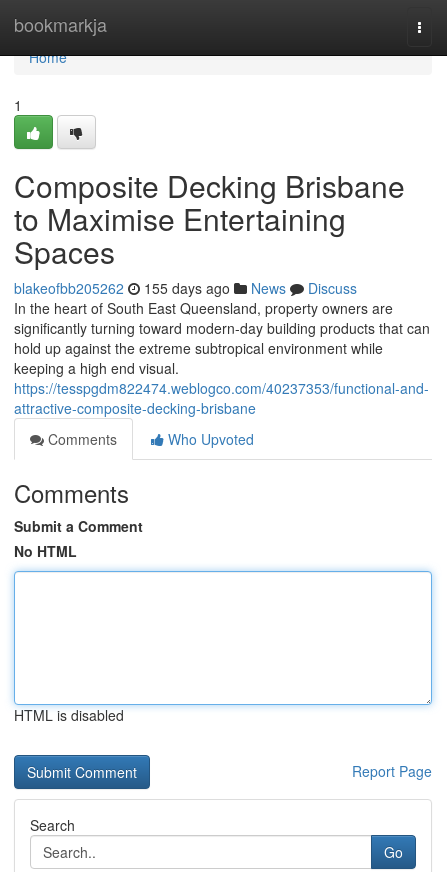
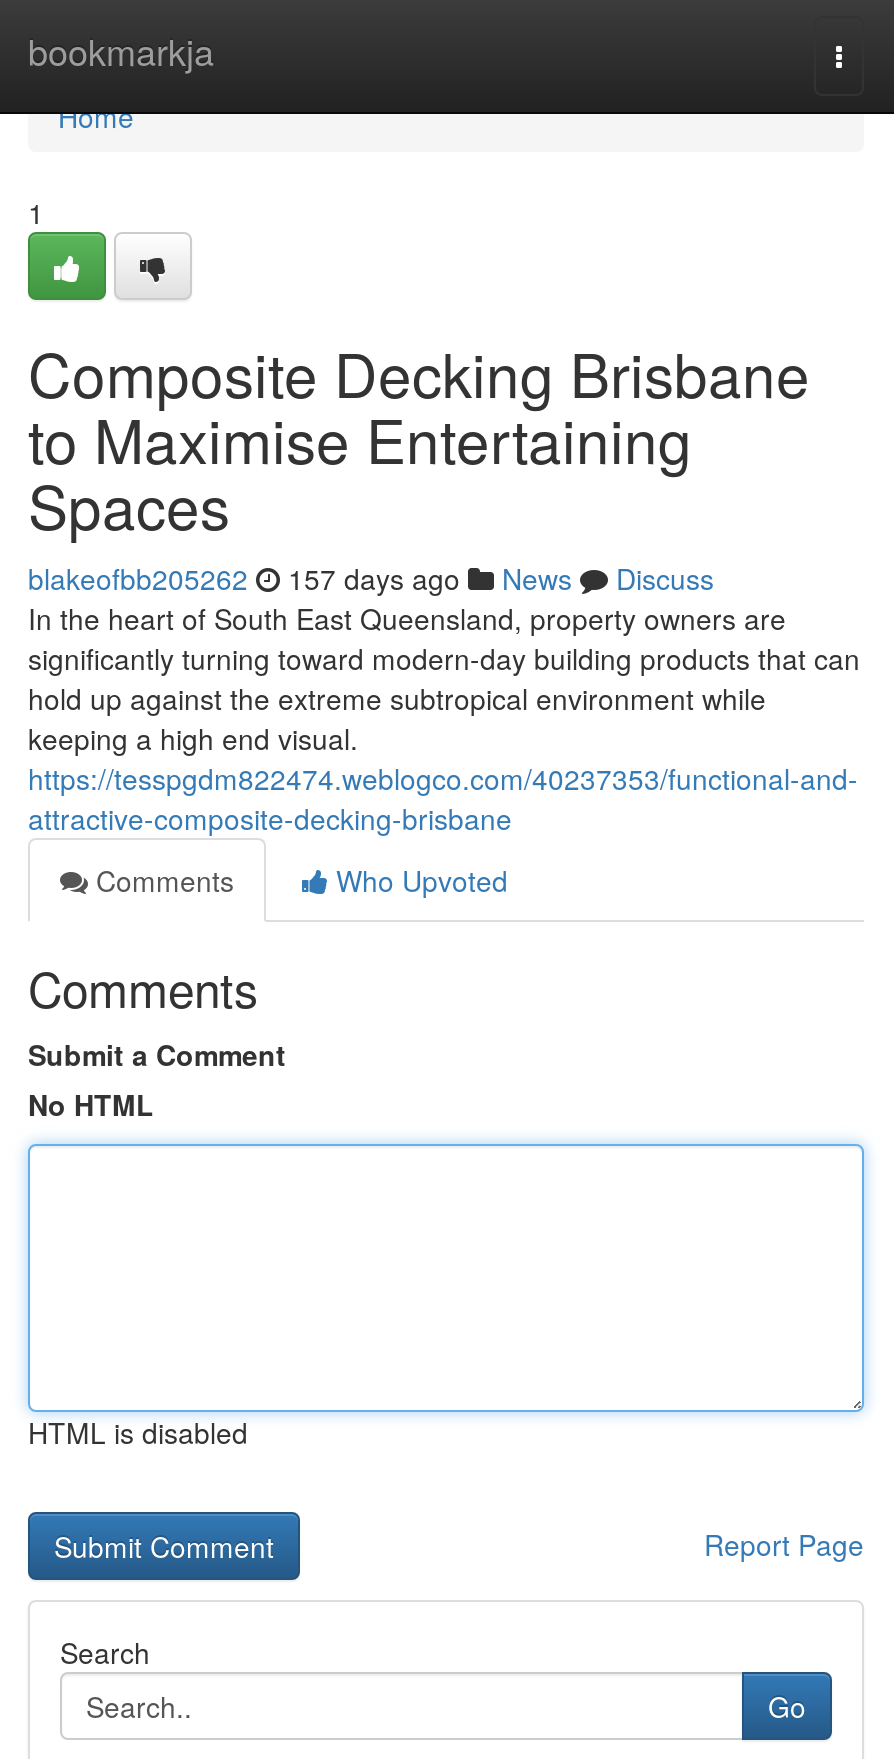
[14,278,357,298] blakeofbb205262 155 days ago News Discuss -> [28,558,714,598] blakeofbb205262 157 days ago News Discuss

